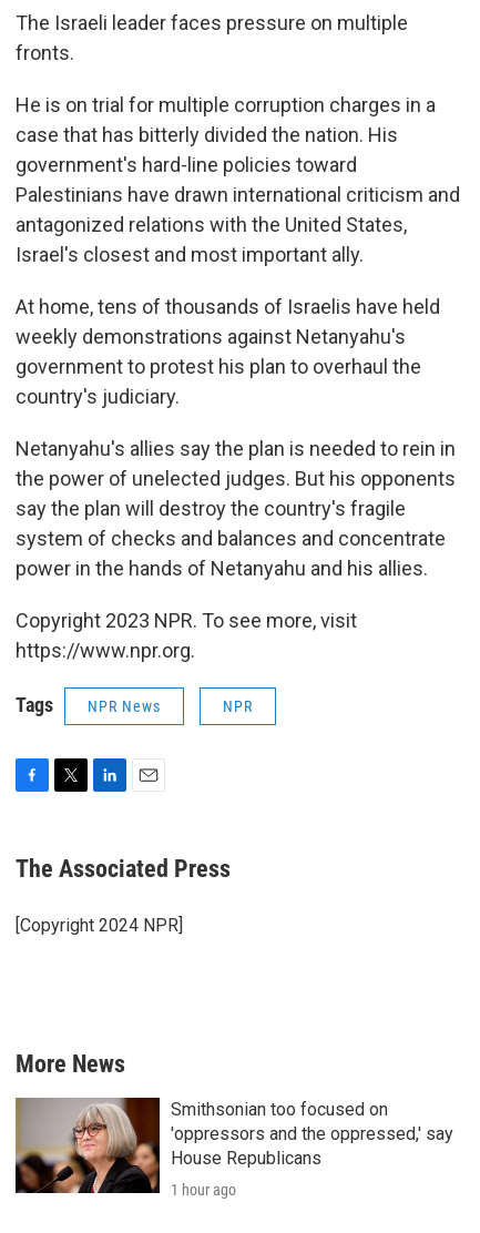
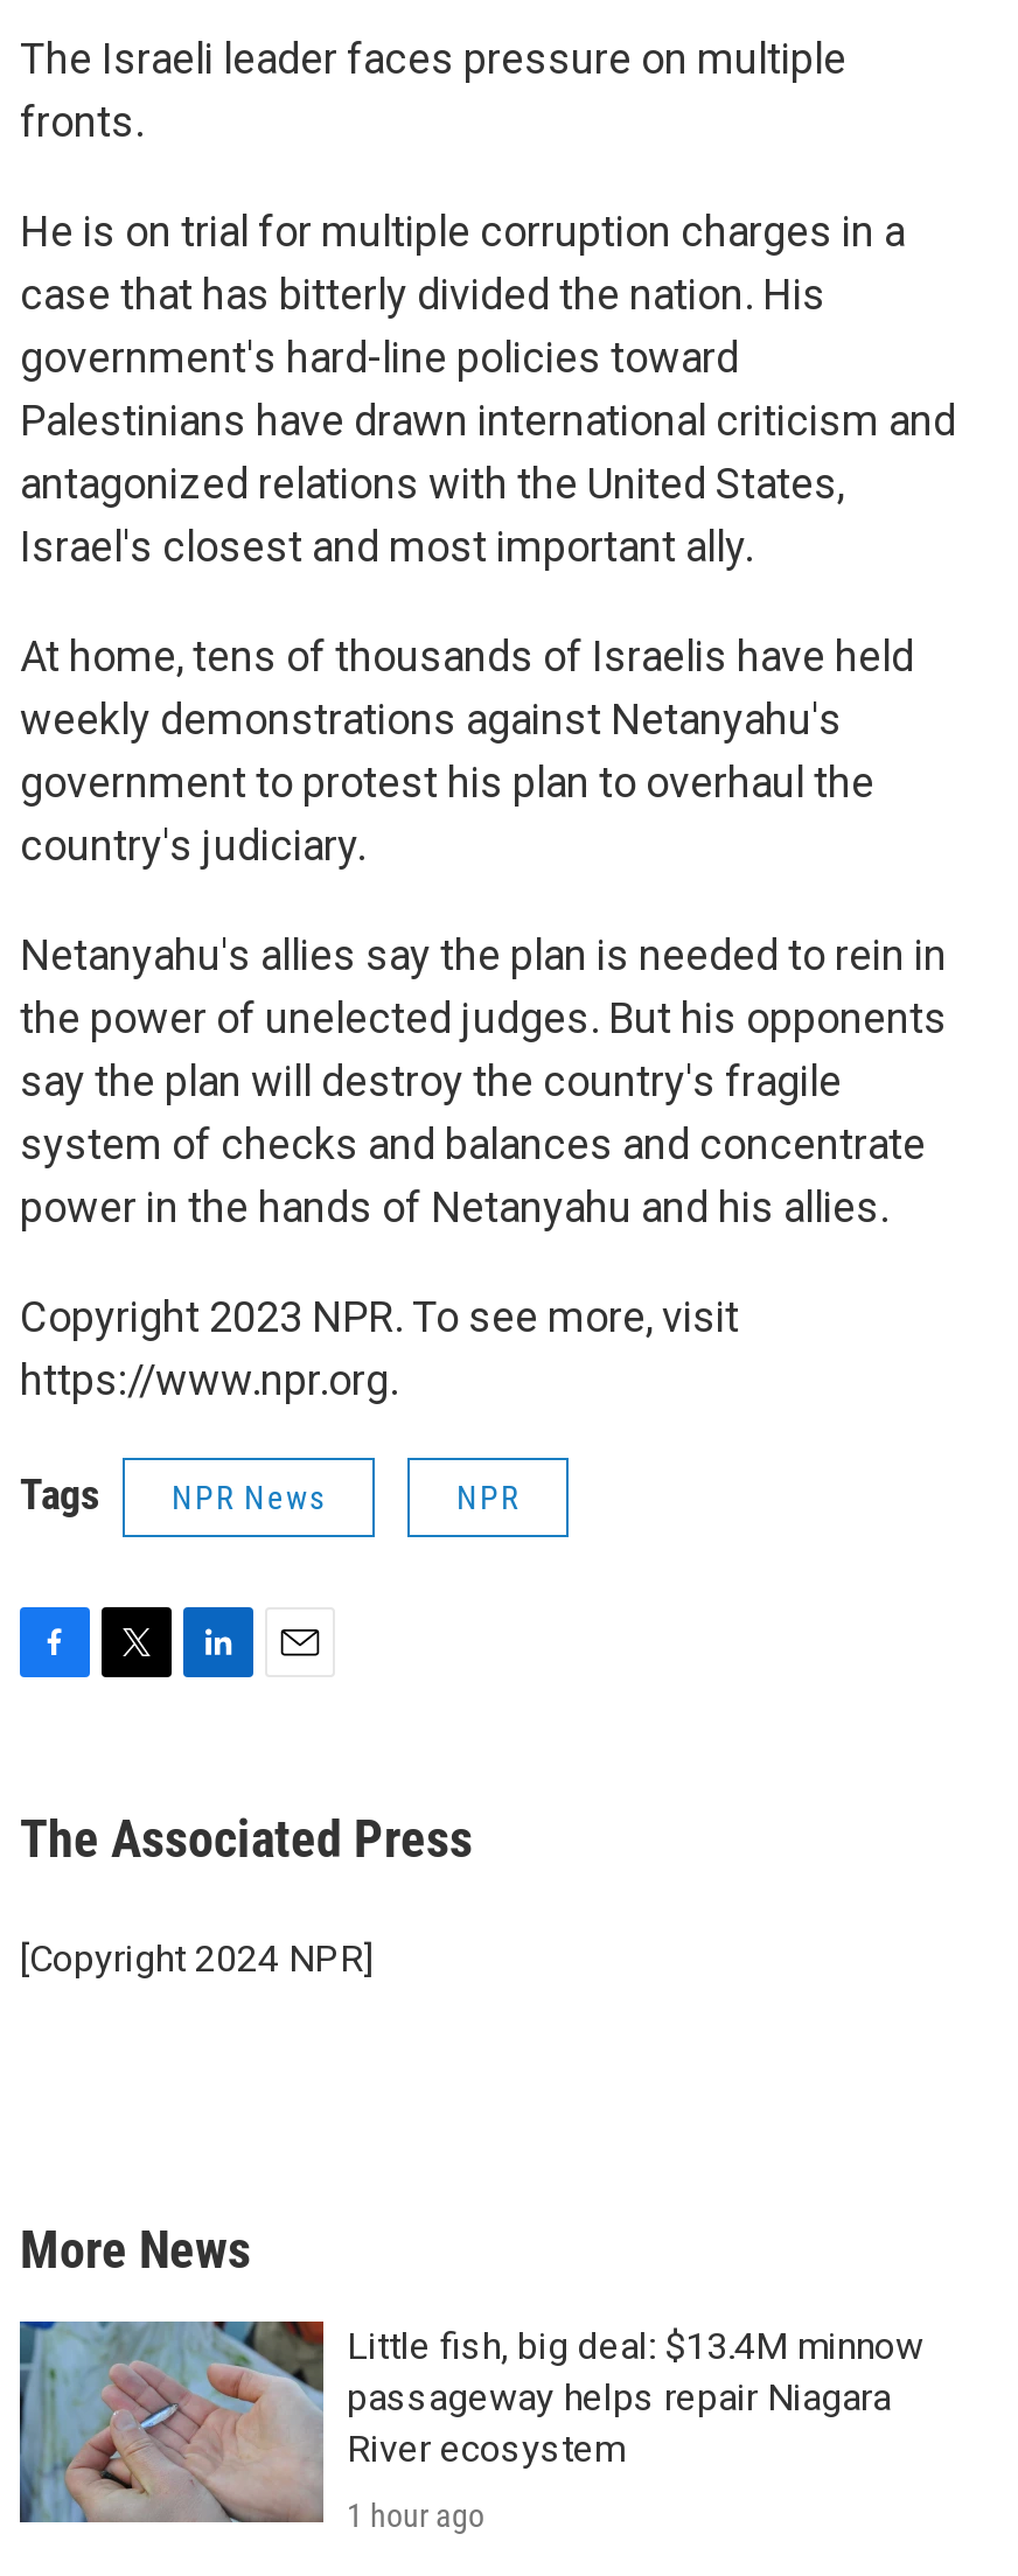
[14,1097,453,1194] [image] | Smithsonian too focused on | 'oppressors and the oppressed,' say | House Republicans -> [18,2319,923,2525] [image] | Little fish, big deal: $13.4M minnow | passageway helps repair Niagara | River ecosystem

